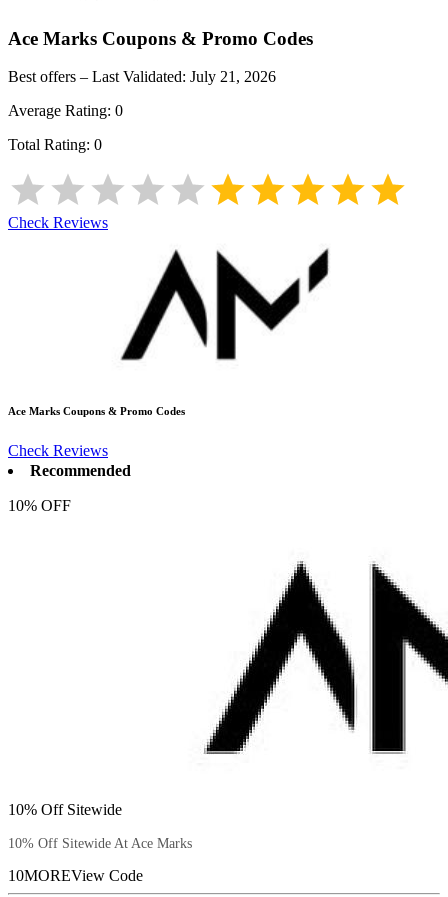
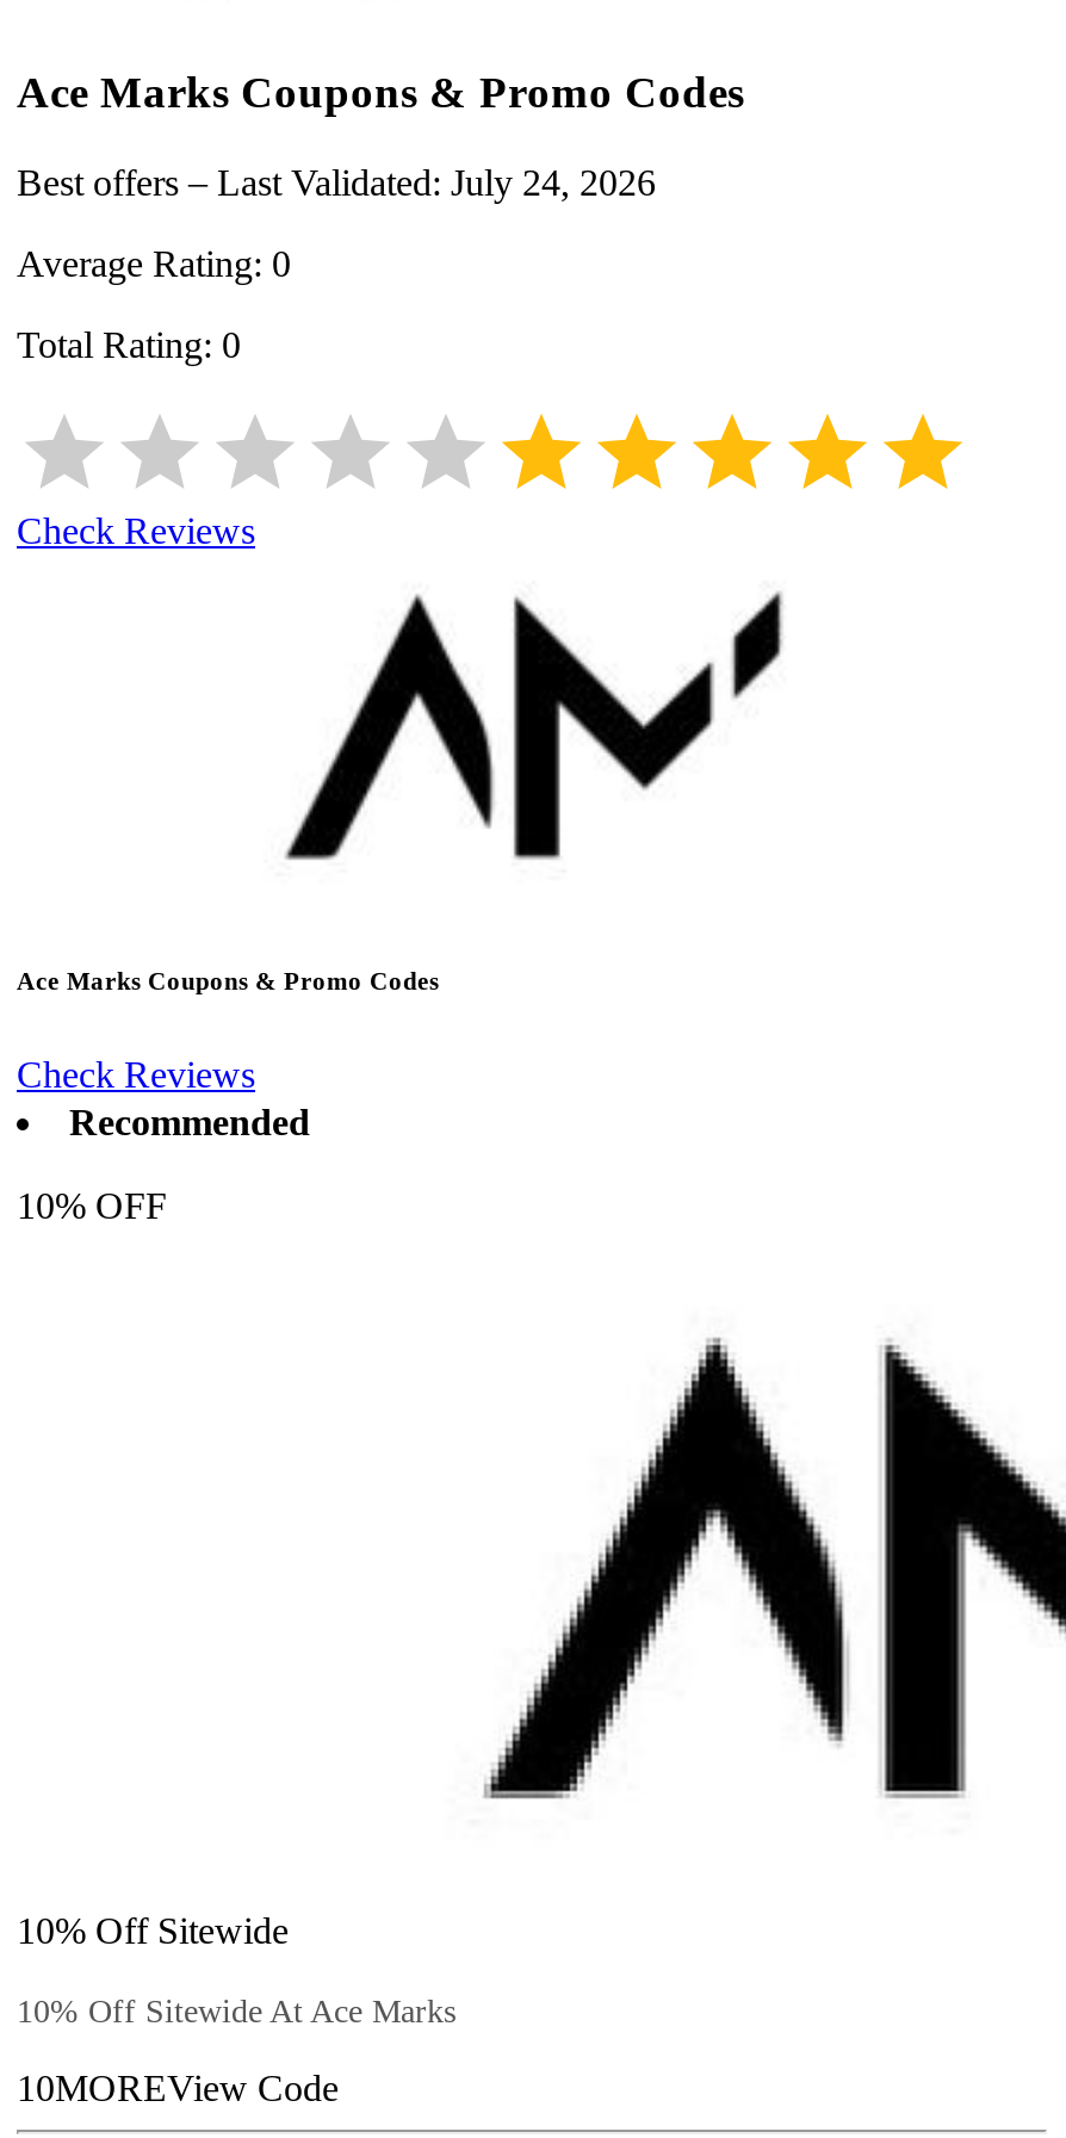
[8,68,276,85] Best offers – Last Validated: July 21, 2026 -> [17,163,656,204] Best offers – Last Validated: July 24, 2026

